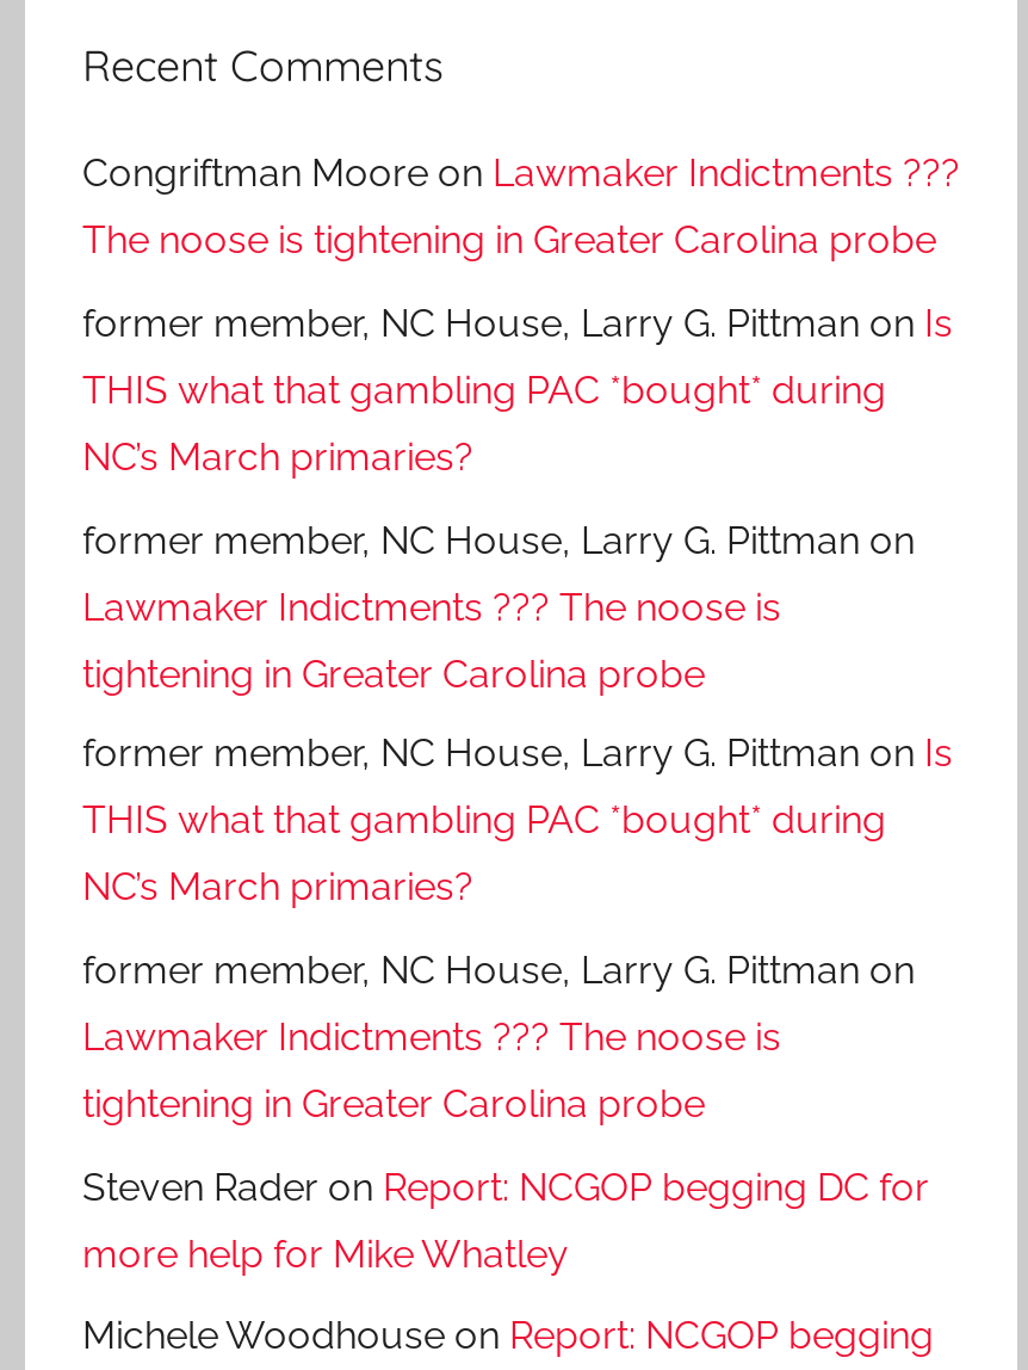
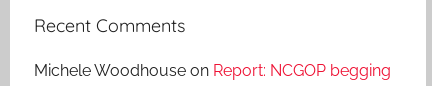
[82,150,960,1274] Congriftman Moore on Lawmaker Indictments ??? | The noose is tightening in Greater Carolina probe | former member, NC House, Larry G. Pittman on Is | THIS what that gambling PAC *bought* during | NC’s March primaries? | former member, NC House, Larry G. Pittman on | Lawmaker Indictments ??? The noose is | tightening in Greater Carolina probe | former member, NC House, Larry G. Pittman on Is | THIS what that gambling PAC *bought* during | NC’s March primaries? | former member, NC House, Larry G. Pittman on | Lawmaker Indictments ??? The noose is | tightening in Greater Carolina probe | Steven Rader on Report: NCGOP begging DC for | more help for Mike Whatley -> none

